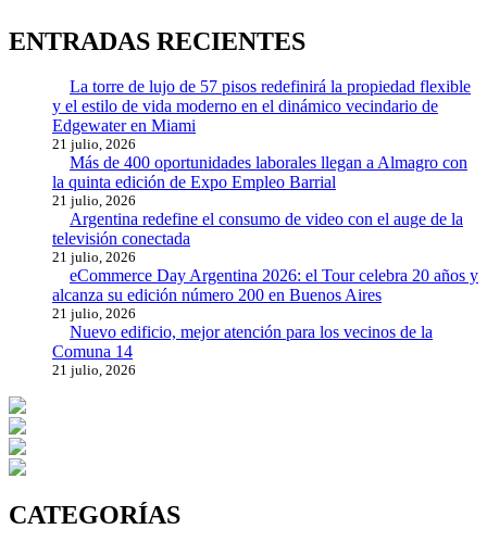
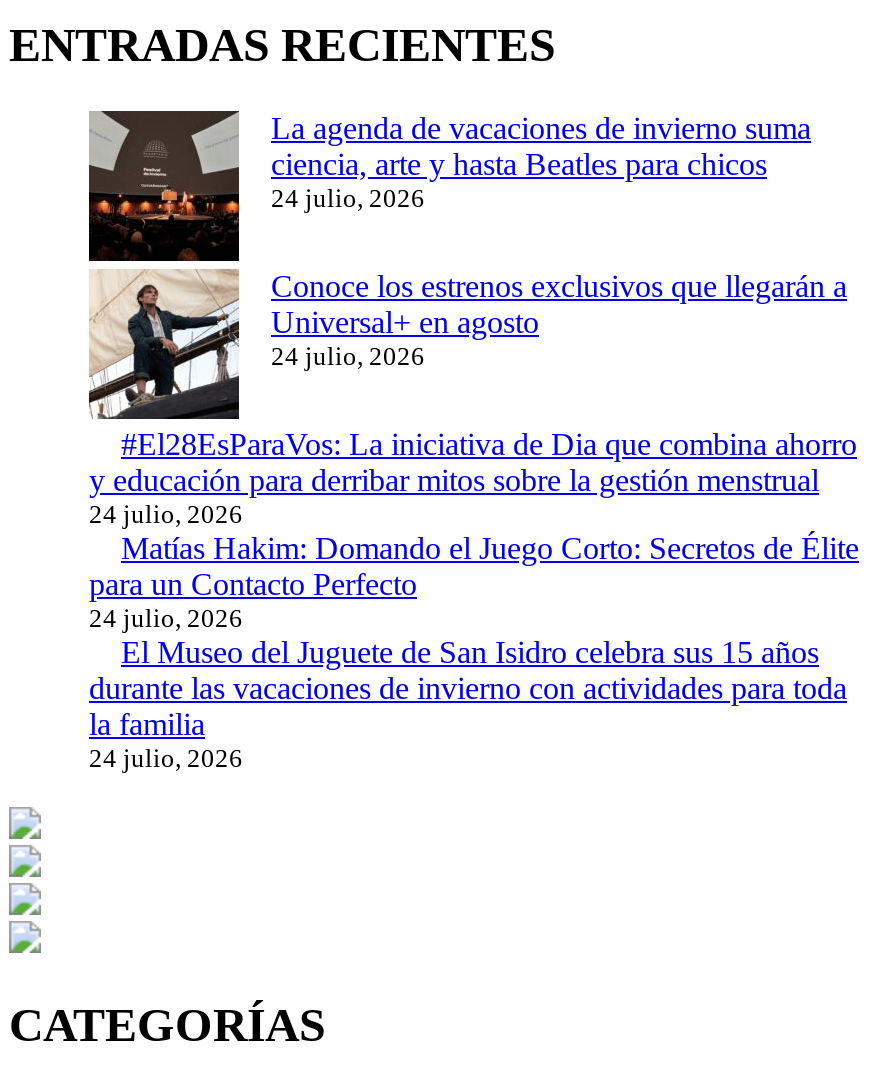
[52,78,478,378] La torre de lujo de 57 pisos redefinirá la propiedad flexible | y el estilo de vida moderno en el dinámico vecindario de | Edgewater en Miami | 21 julio, 2026 | Más de 400 oportunidades laborales llegan a Almagro con | la quinta edición de Expo Empleo Barrial | 21 julio, 2026 | Argentina redefine el consumo de video con el auge de la | televisión conectada | 21 julio, 2026 | eCommerce Day Argentina 2026: el Tour celebra 20 años y | alcanza su edición número 200 en Buenos Aires | 21 julio, 2026 | Nuevo edificio, mejor atención para los vecinos de la | Comuna 14 | 21 julio, 2026 -> [89,112,859,774] La agenda de vacaciones de invierno suma | ciencia, arte y hasta Beatles para chicos | 24 julio, 2026 | Conoce los estrenos exclusivos que llegarán a | Universal+ en agosto | 24 julio, 2026 | #El28EsParaVos: La iniciativa de Dia que combina ahorro | y educación para derribar mitos sobre la gestión menstrual | 24 julio, 2026 | Matías Hakim: Domando el Juego Corto: Secretos de Élite | para un Contacto Perfecto | 24 julio, 2026 | El Museo del Juguete de San Isidro celebra sus 15 años | durante las vacaciones de invierno con actividades para toda | la familia | 24 julio, 2026

